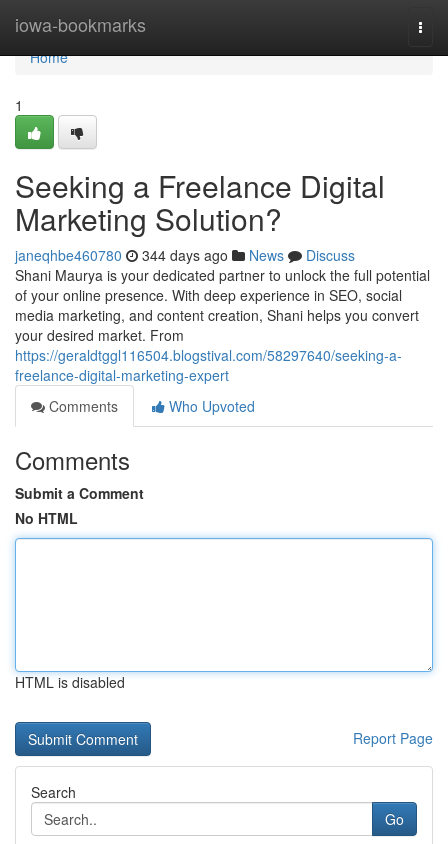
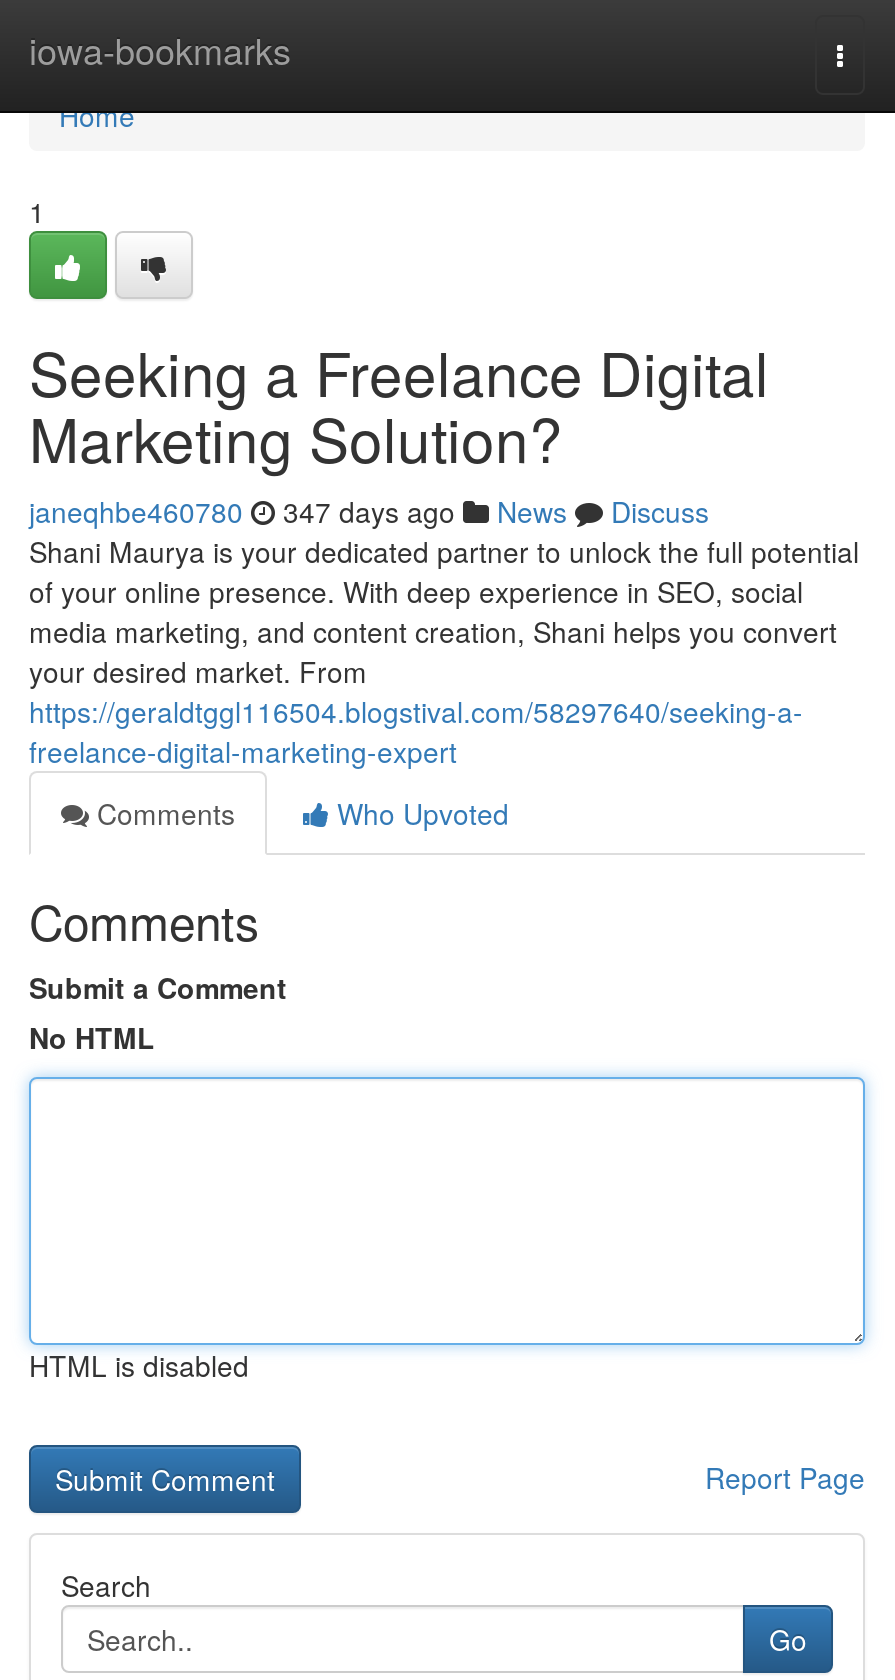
[15,245,355,265] janeqhbe460780 344 days ago News Discuss -> [29,491,709,531] janeqhbe460780 347 days ago News Discuss

